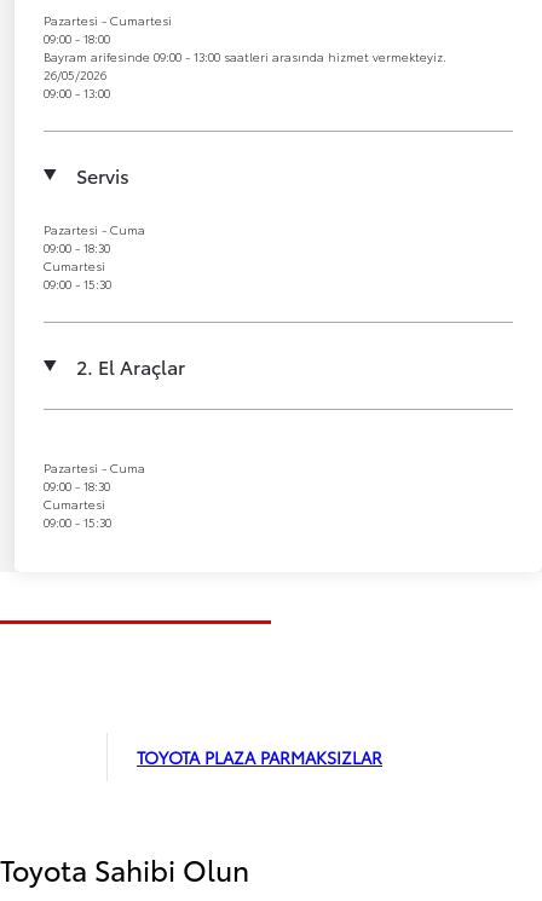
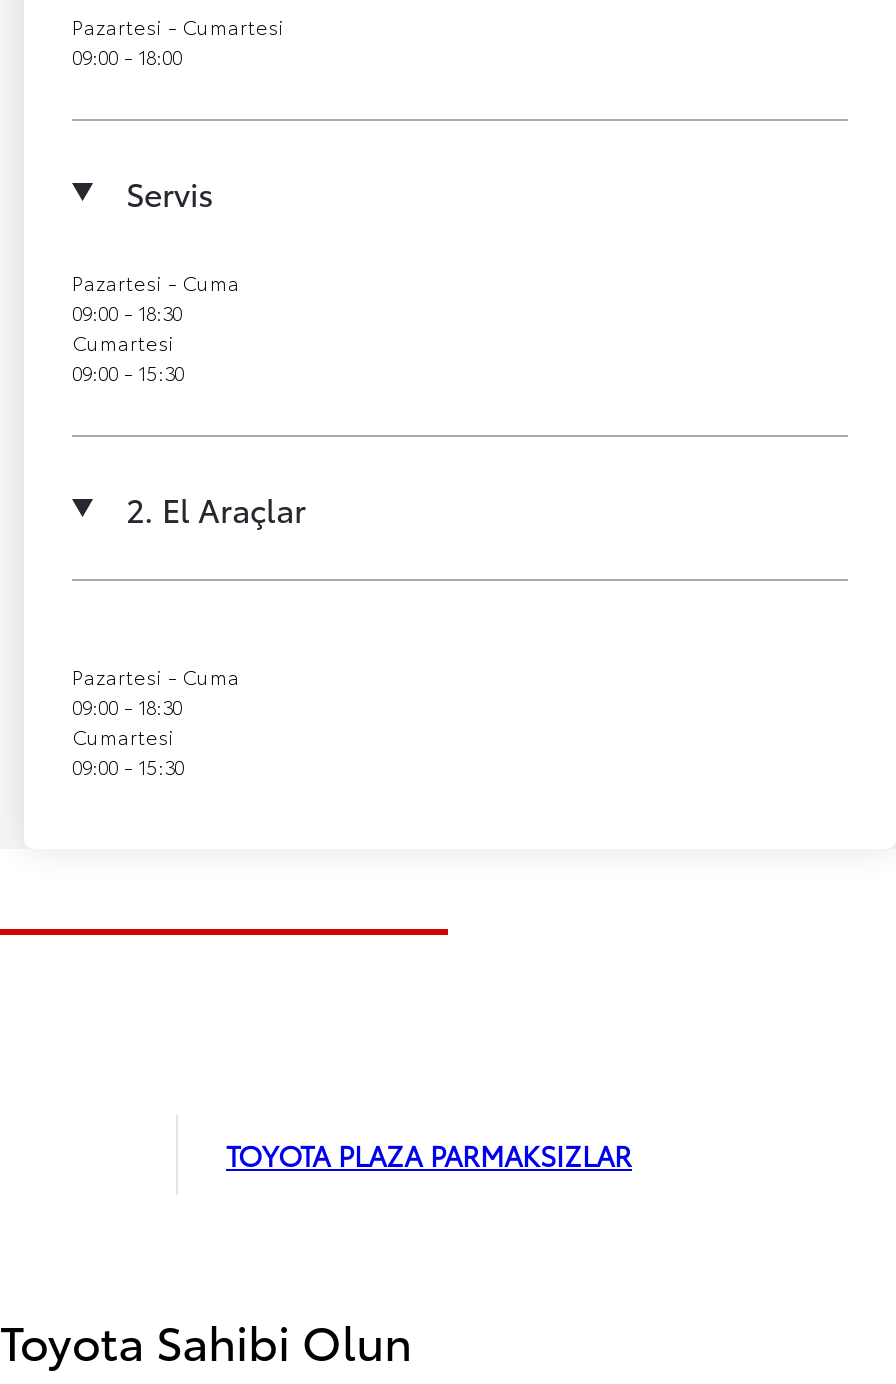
[44,47,446,102] Bayram arifesinde 09:00 - 13:00 saatleri arasında hizmet vermekteyiz. | 26/05/2026 | 09:00 - 13:00 -> none

